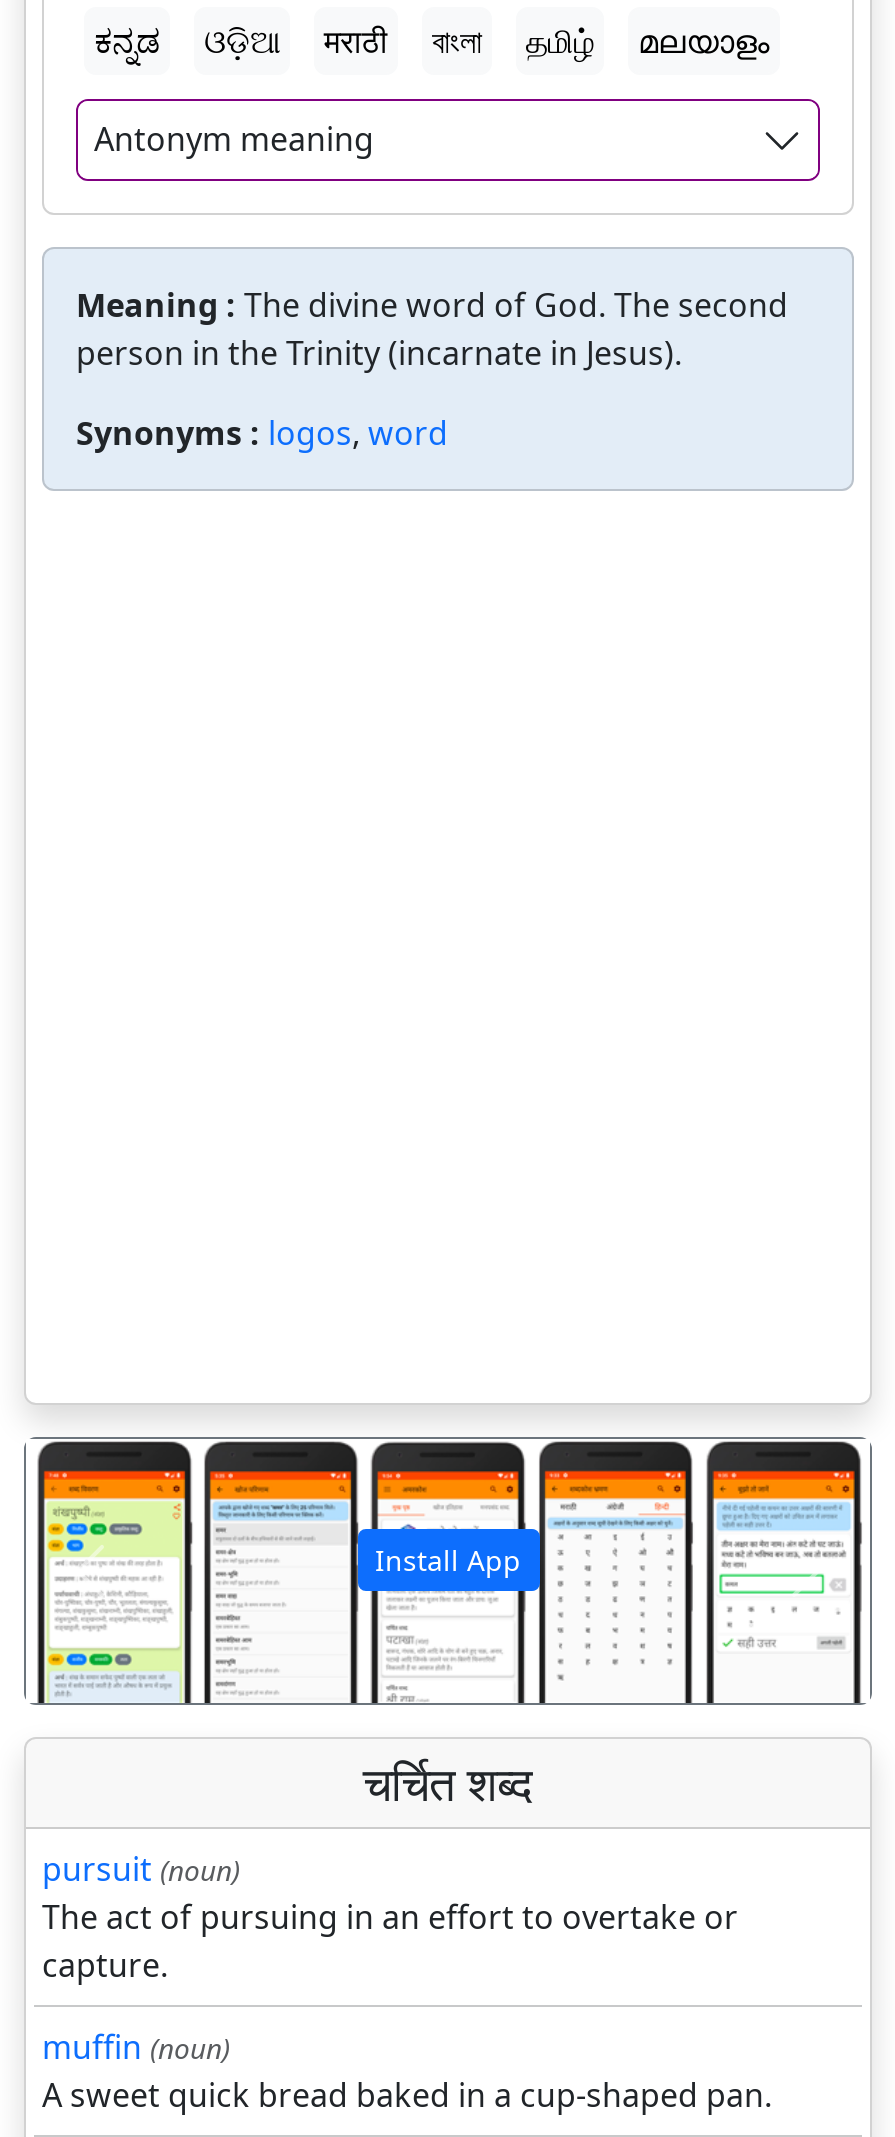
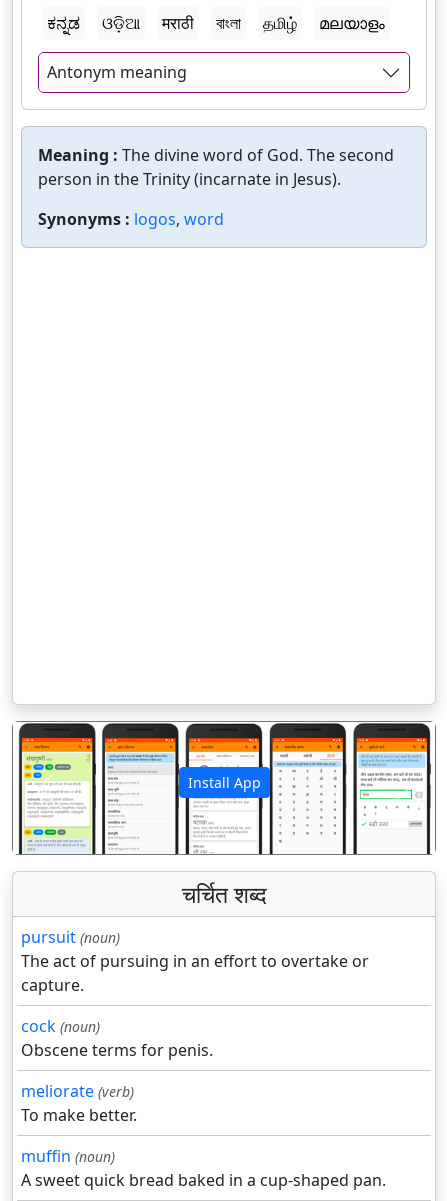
none -> [21,1015,213,1126] cock (noun) | Obscene terms for penis. | meliorate (verb) | To make better.

